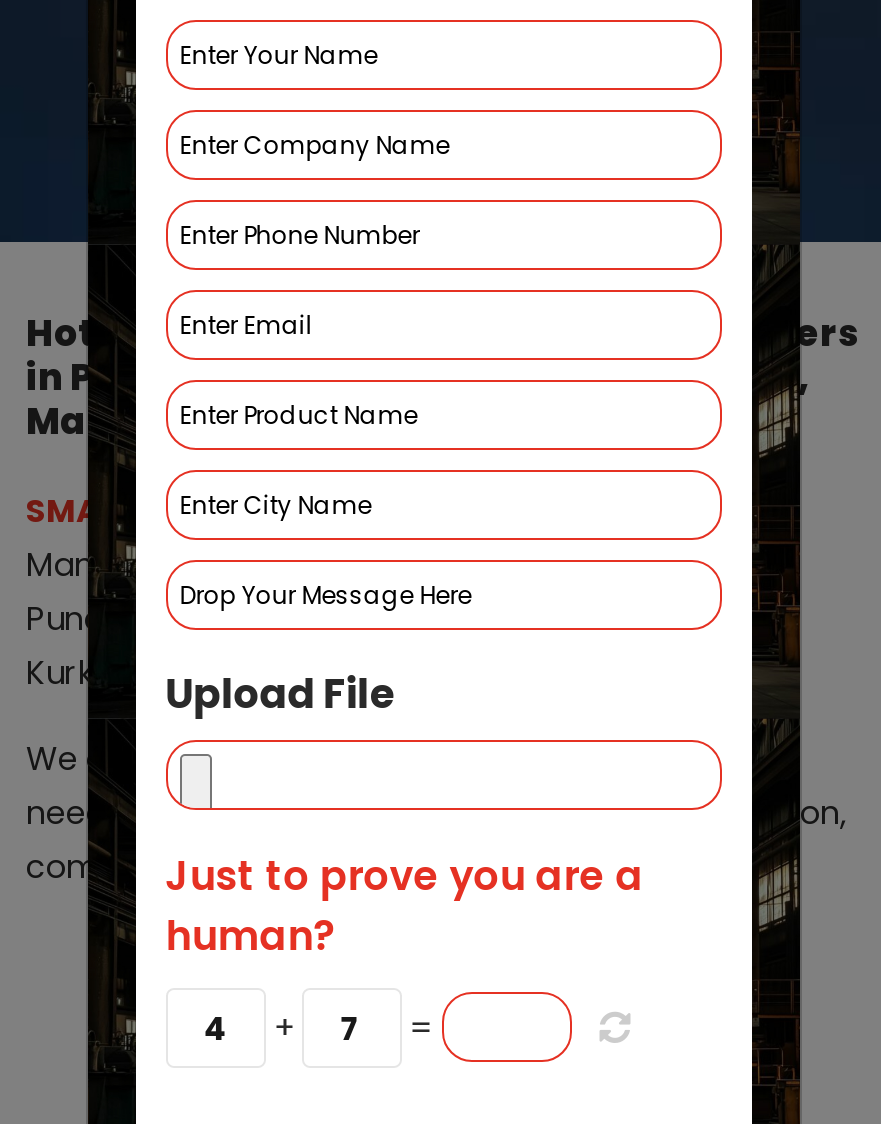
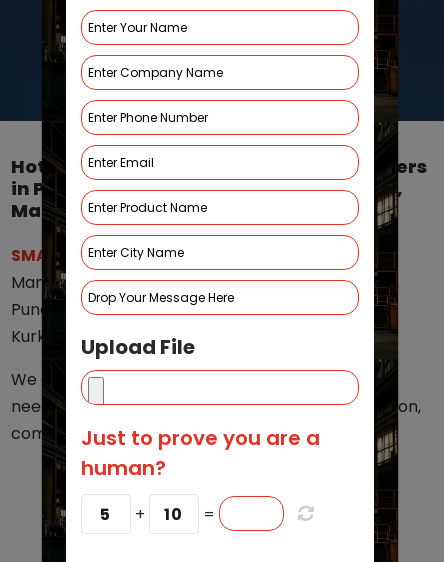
[204,1005,228,1051] 4 -> [100,502,111,525] 5
[341,1005,363,1051] 7 -> [164,502,183,525] 10

